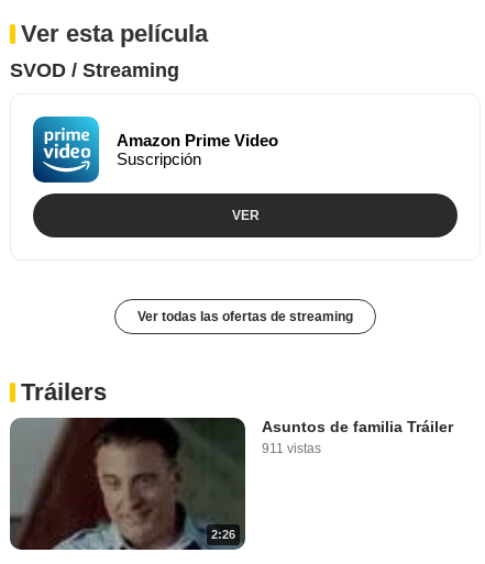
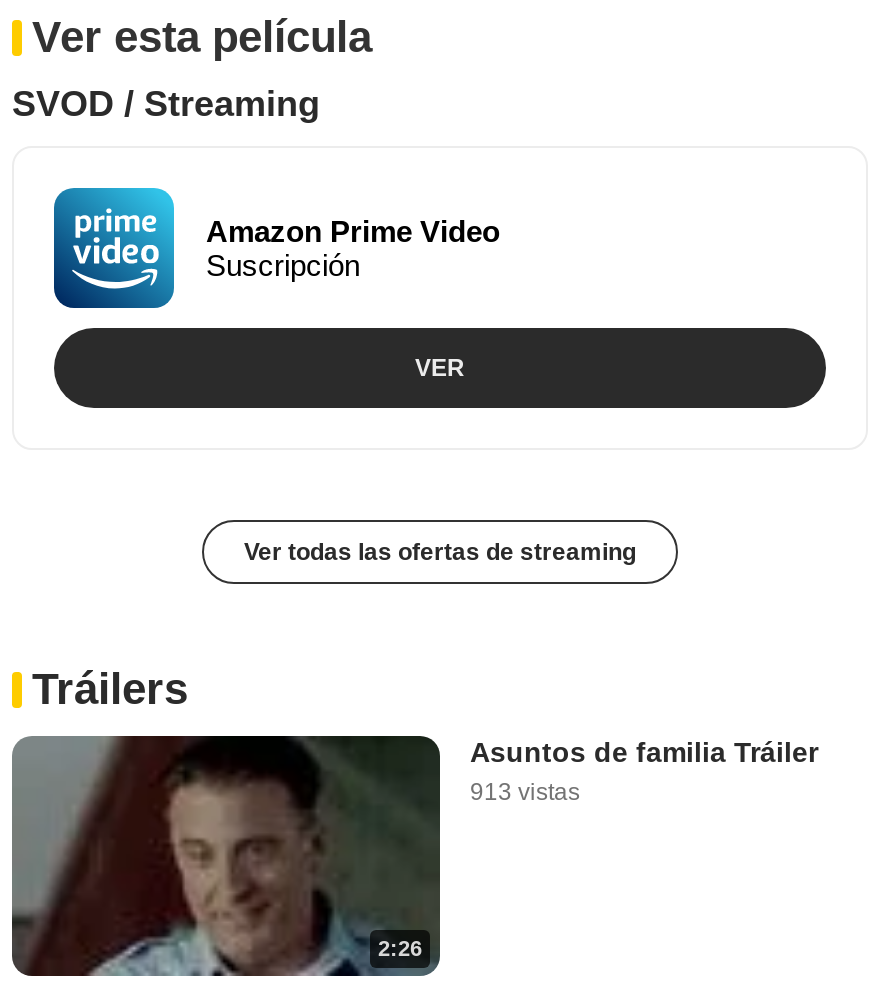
[262,441,321,456] 911 vistas -> [470,778,580,806] 913 vistas

